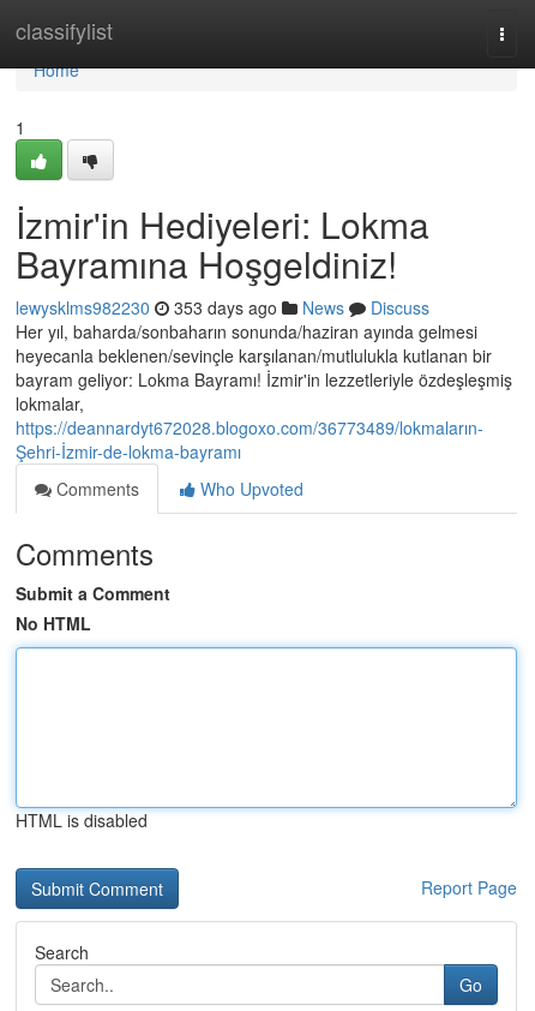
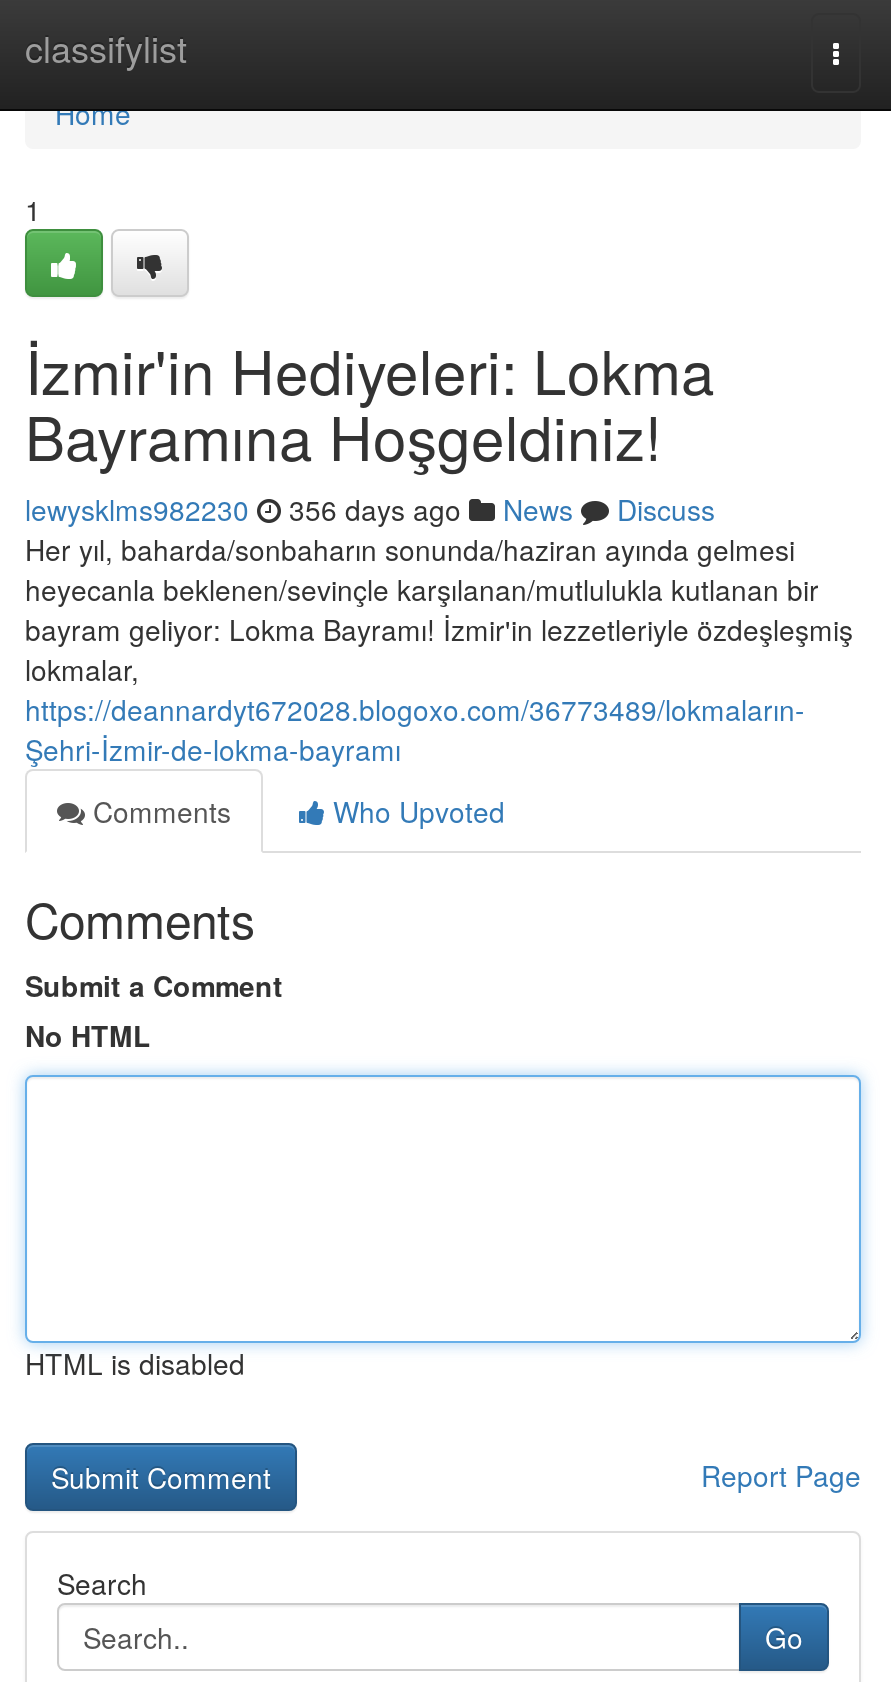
[16,295,429,319] lewysklms982230 353 days ago News Discuss -> [25,489,715,529] lewysklms982230 356 days ago News Discuss

